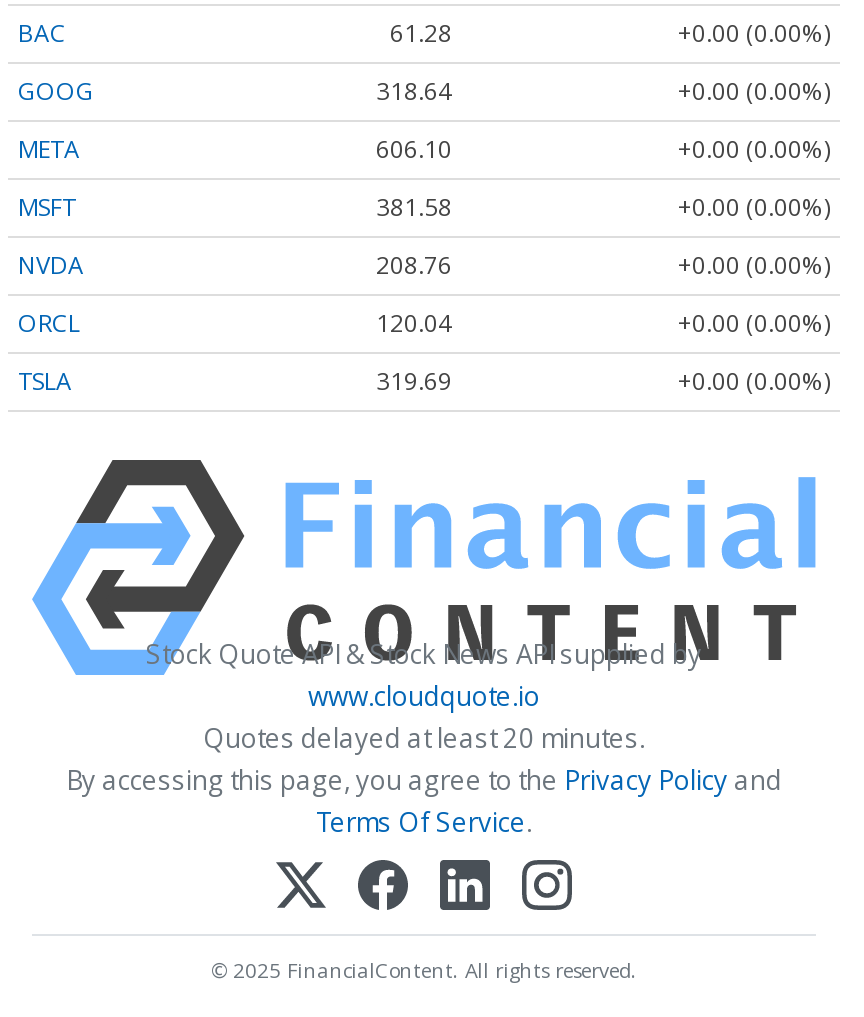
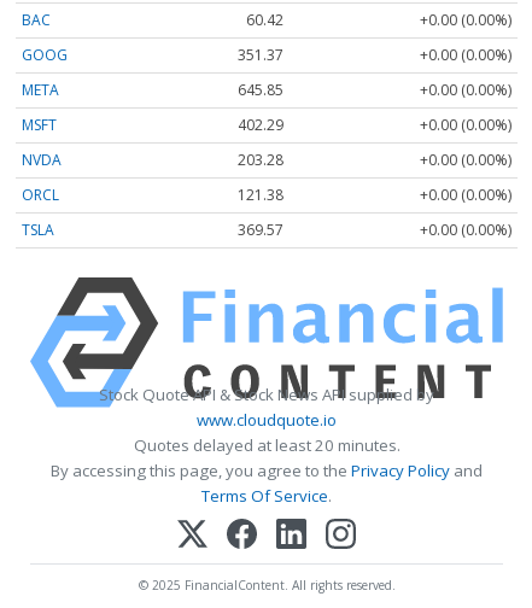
[390,15,452,49] 61.28 -> [246,10,283,30] 60.42
[376,73,452,107] 318.64 -> [238,45,283,65] 351.37
[376,131,452,165] 606.10 -> [238,80,283,100] 645.85
[376,189,452,223] 381.58 -> [238,115,283,135] 402.29
[376,247,452,281] 208.76 -> [238,150,283,170] 203.28
[376,305,452,339] 120.04 -> [238,185,283,205] 121.38
[376,363,452,397] 319.69 -> [238,220,283,240] 369.57

